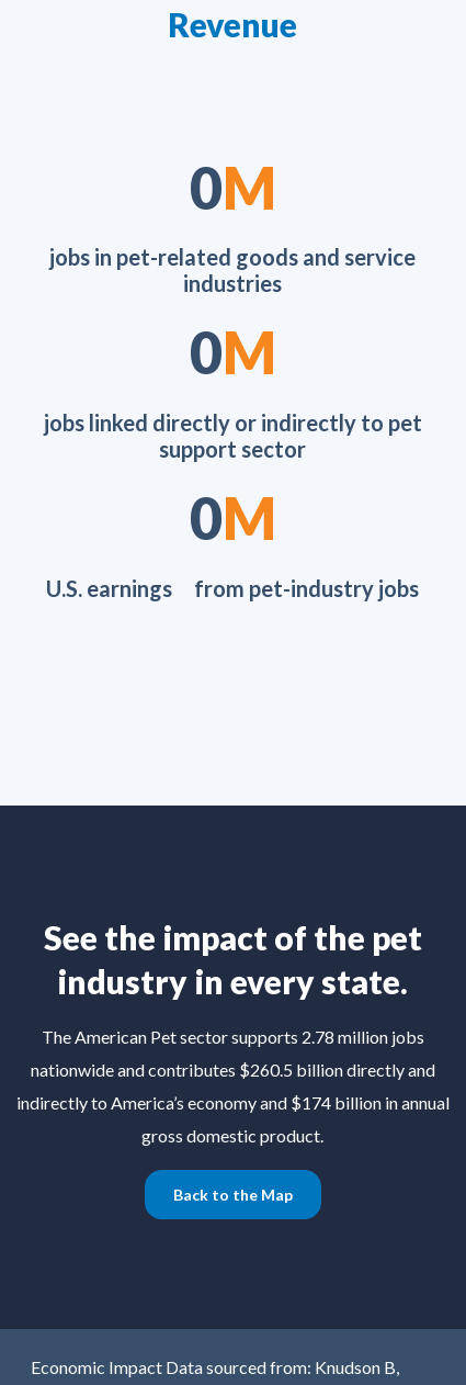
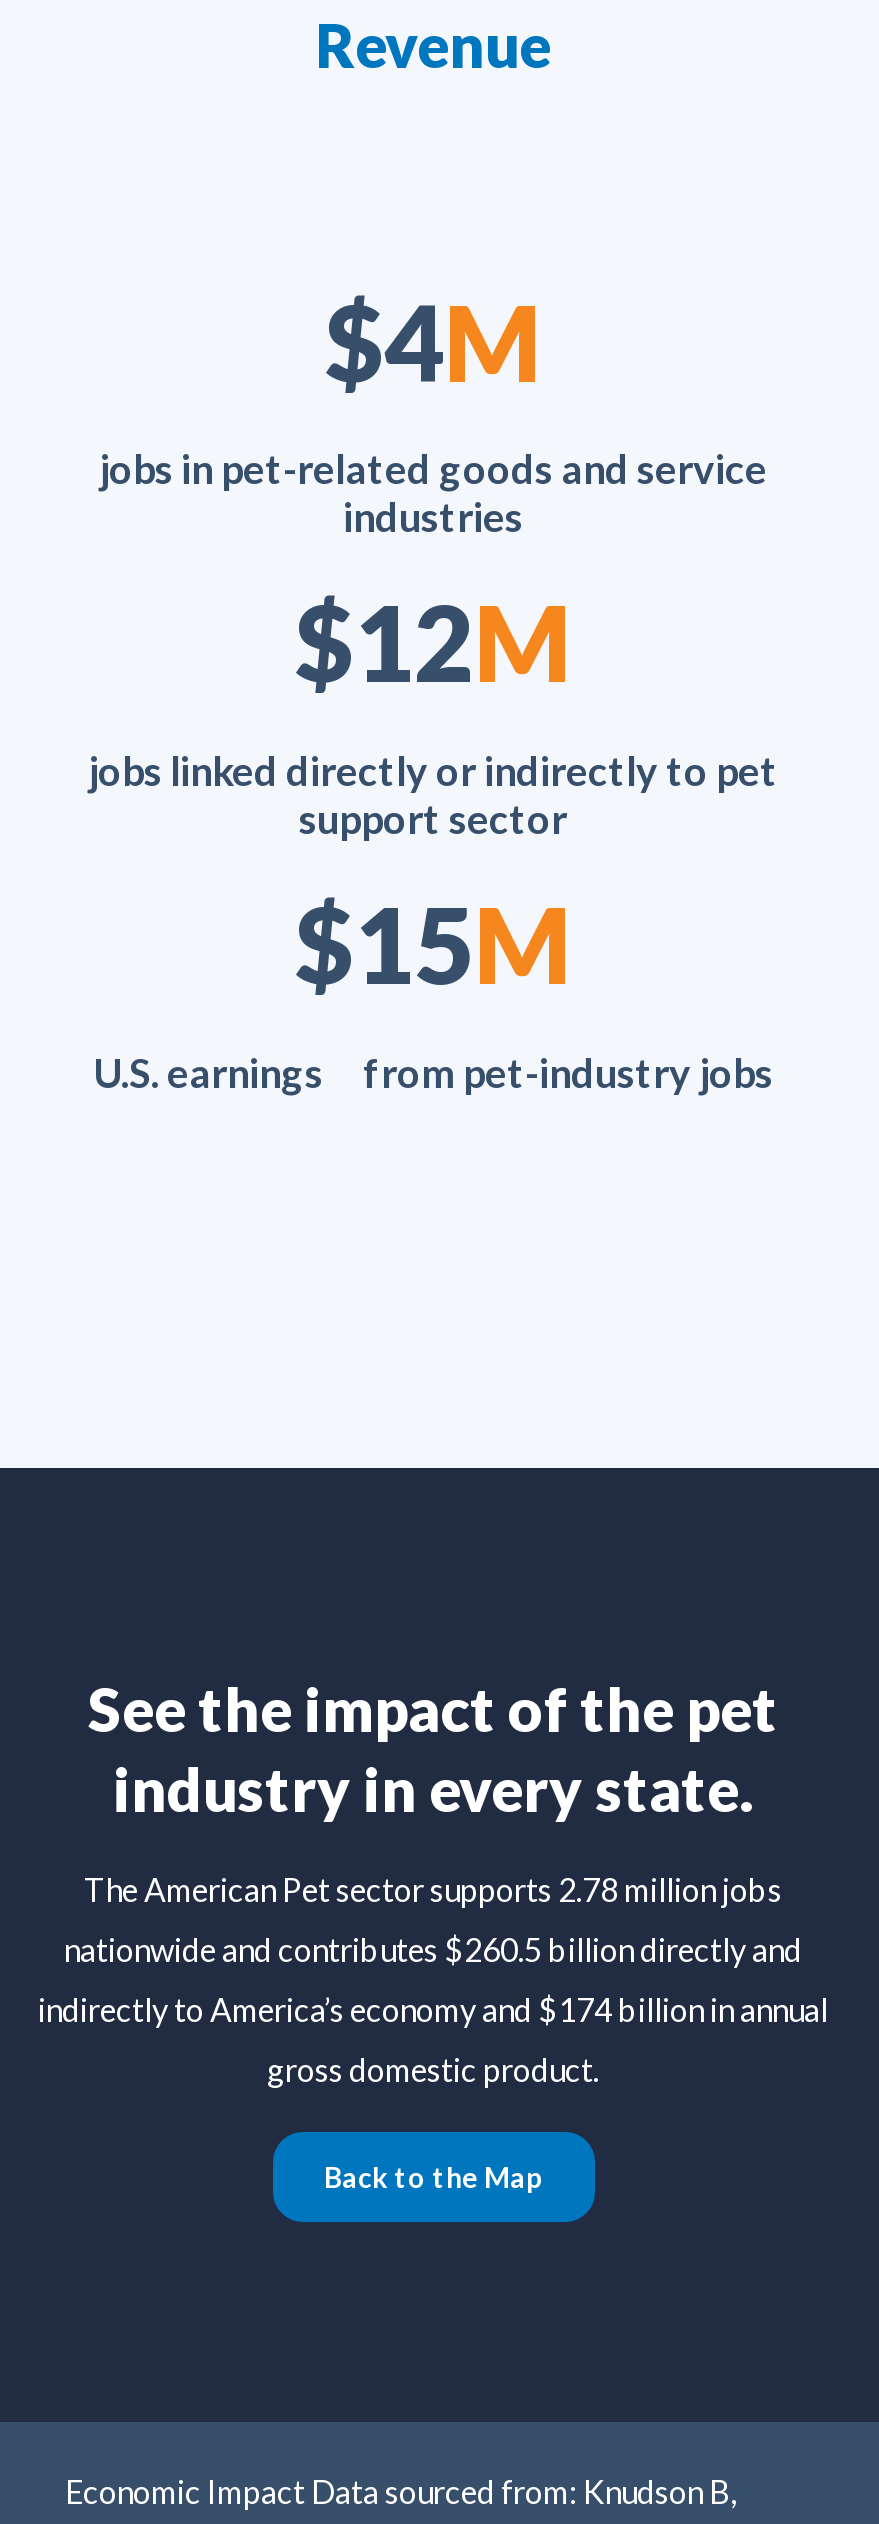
[189,153,276,221] 0M -> [324,279,542,403] $4M
[189,319,276,387] 0M -> [294,581,572,705] $12M
[189,484,276,552] 0M -> [294,882,572,1006] $15M

